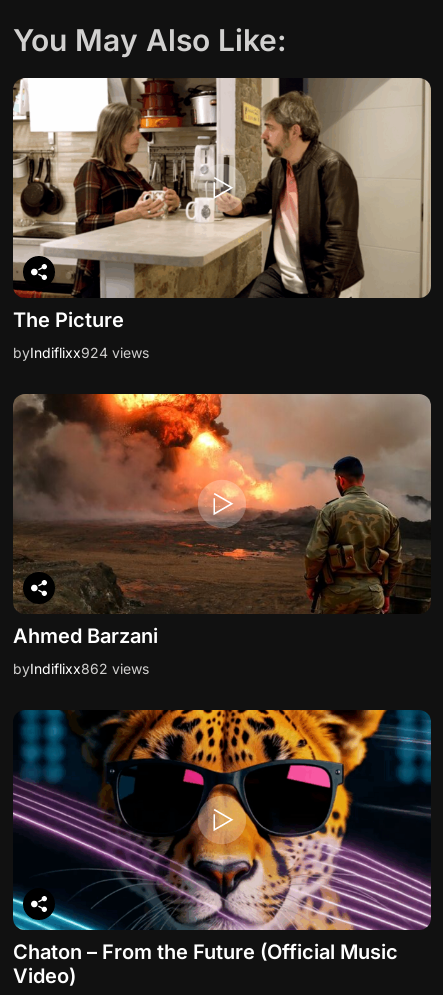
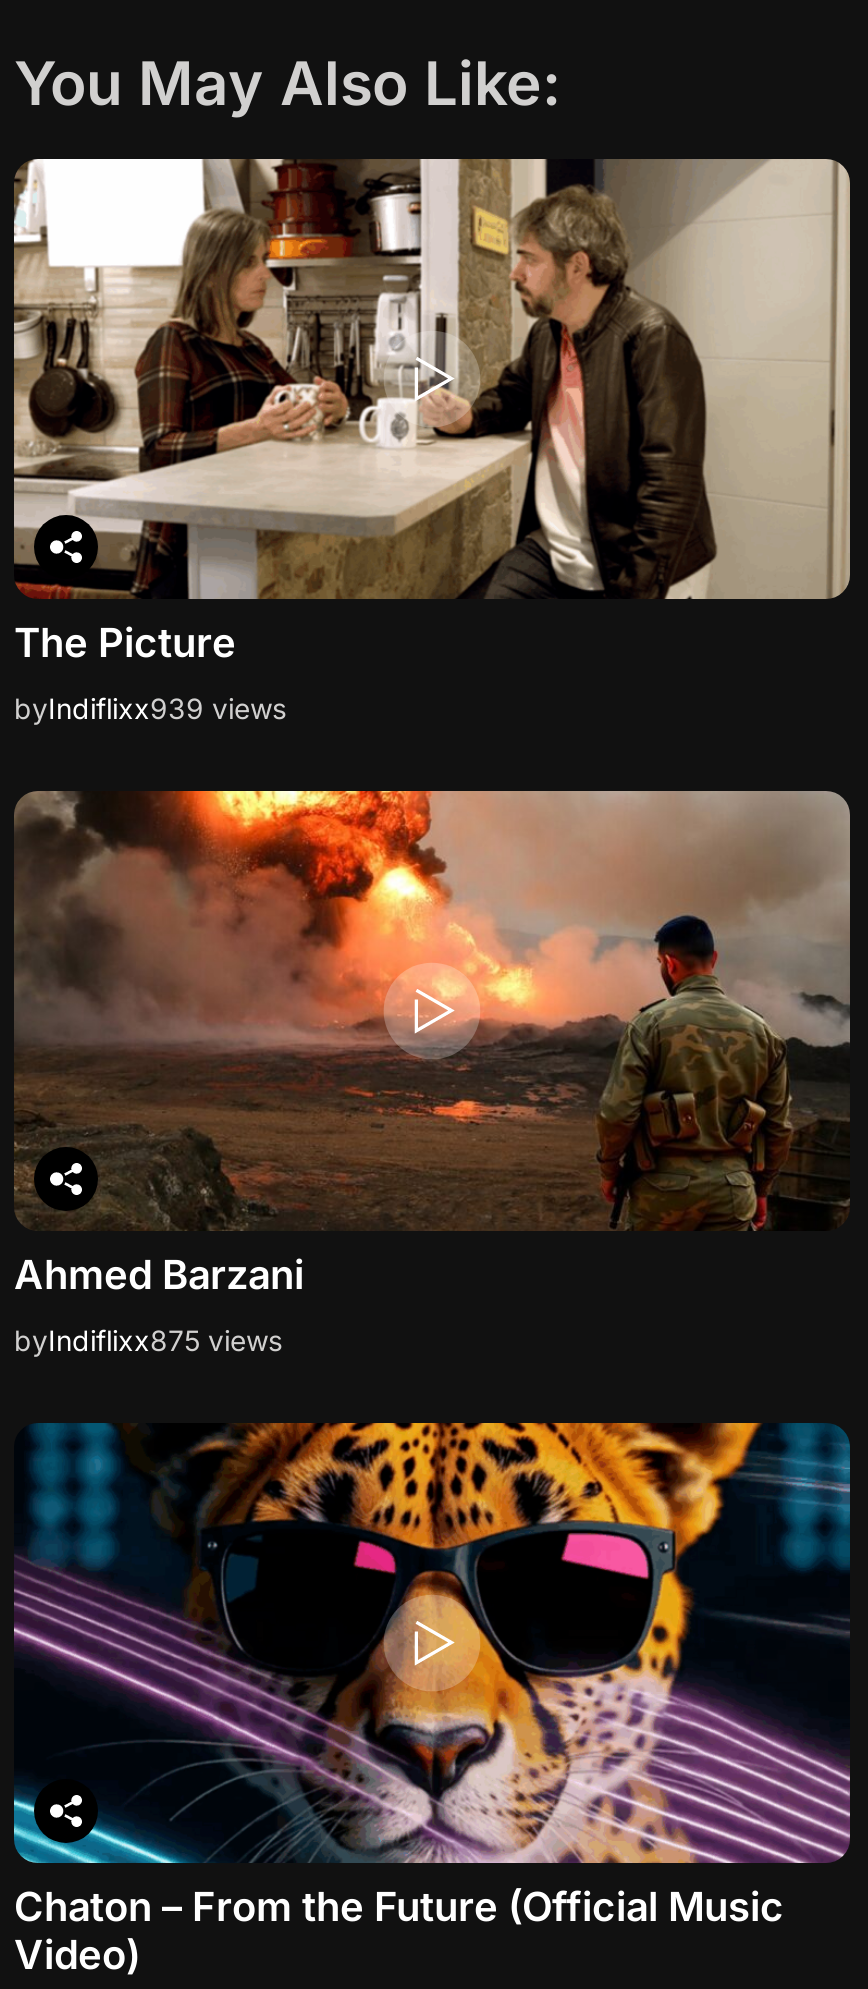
[13,344,149,361] byIndiflixx924 views -> [14,691,286,725] byIndiflixx939 views
[13,660,149,677] byIndiflixx862 views -> [14,1323,282,1357] byIndiflixx875 views

